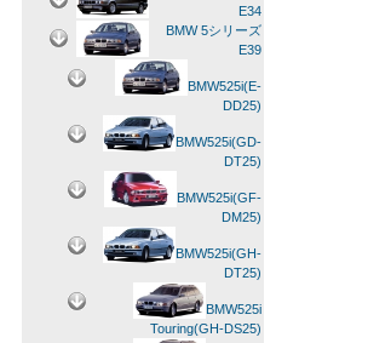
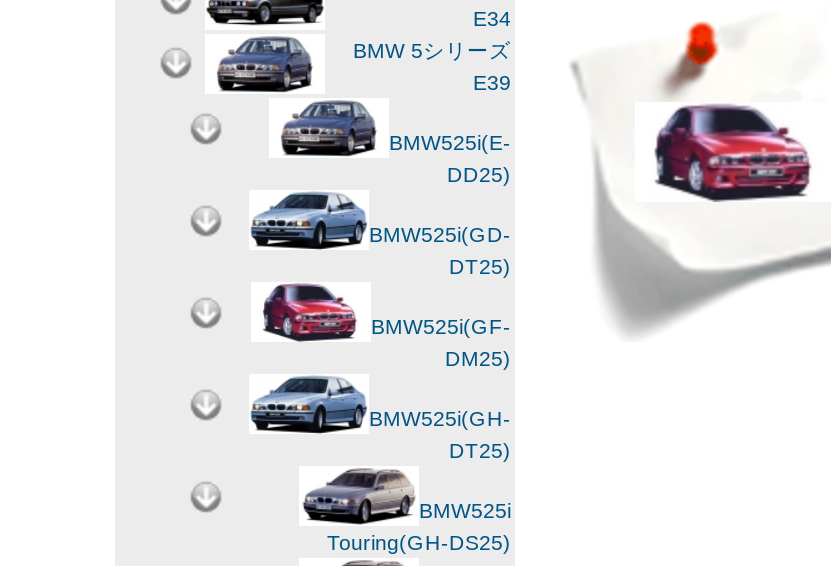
none -> [571,20,825,336] [image]

